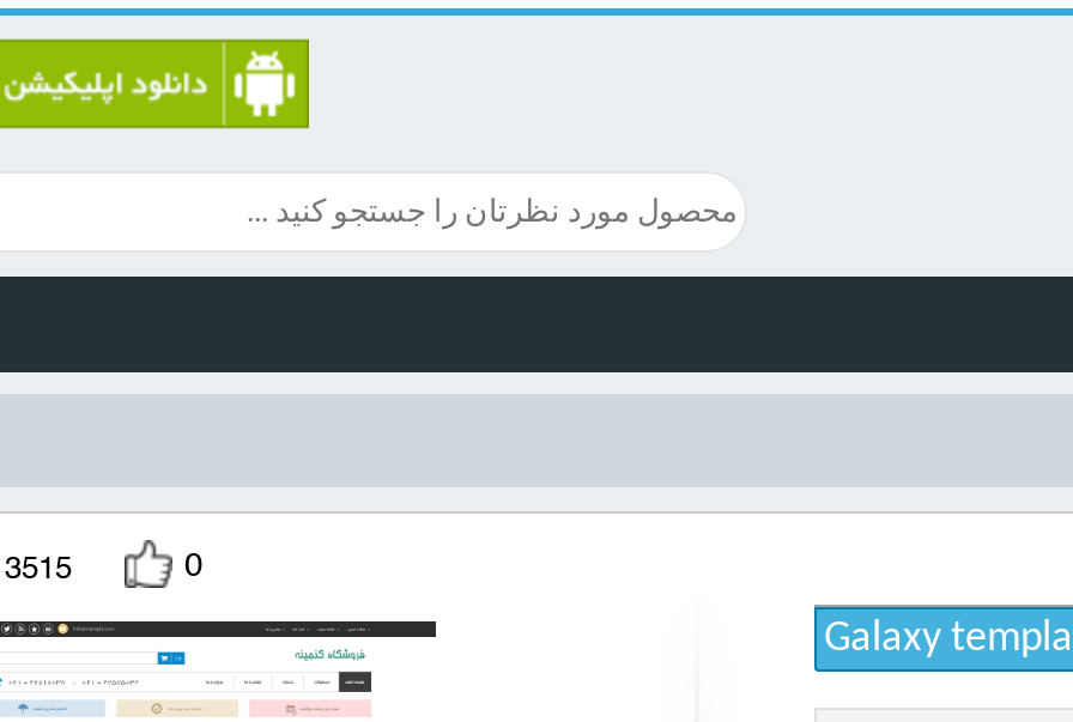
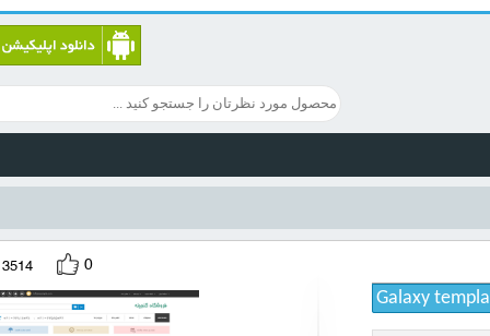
[5,545,72,590] 3515 -> [2,255,33,276] 3514

